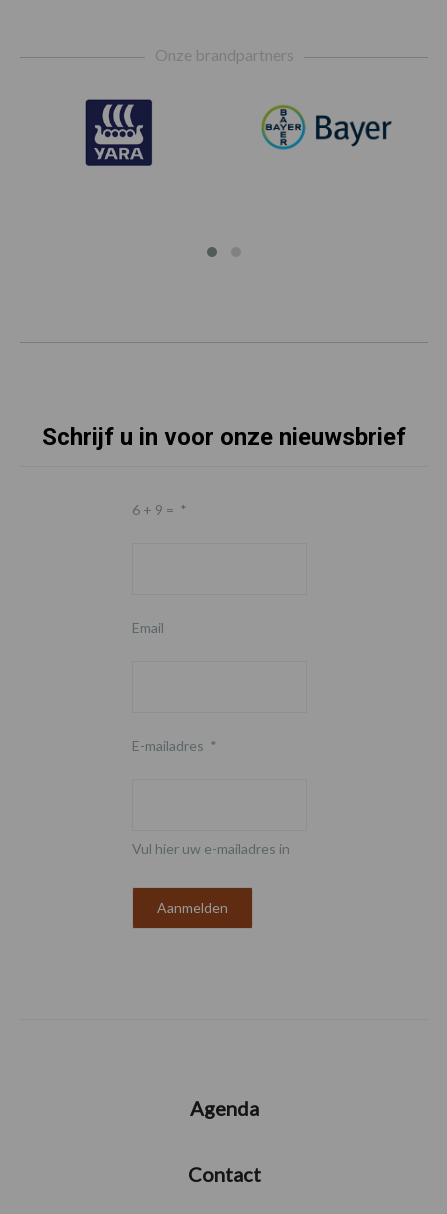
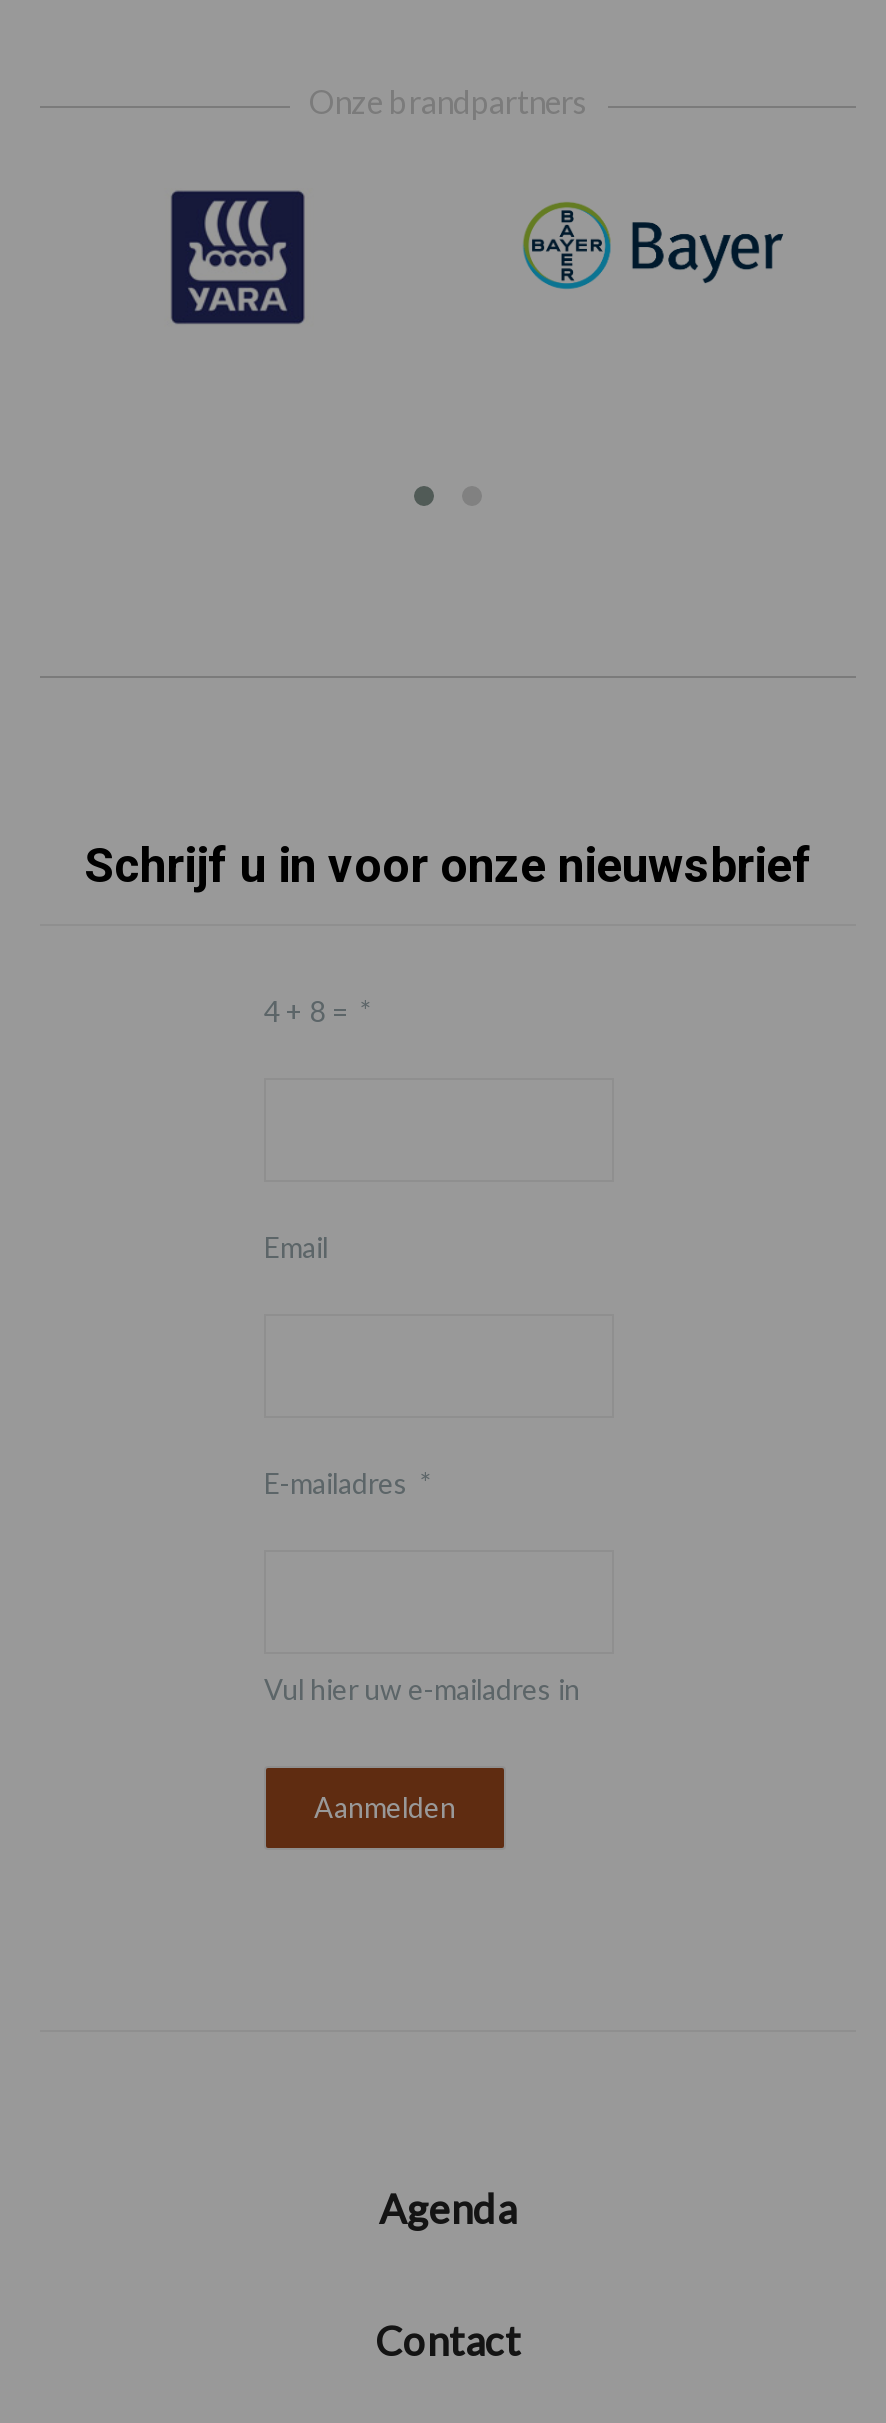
[132,501,187,518] 6 + 9 = * -> [264,994,374,1028] 4 + 8 = *

